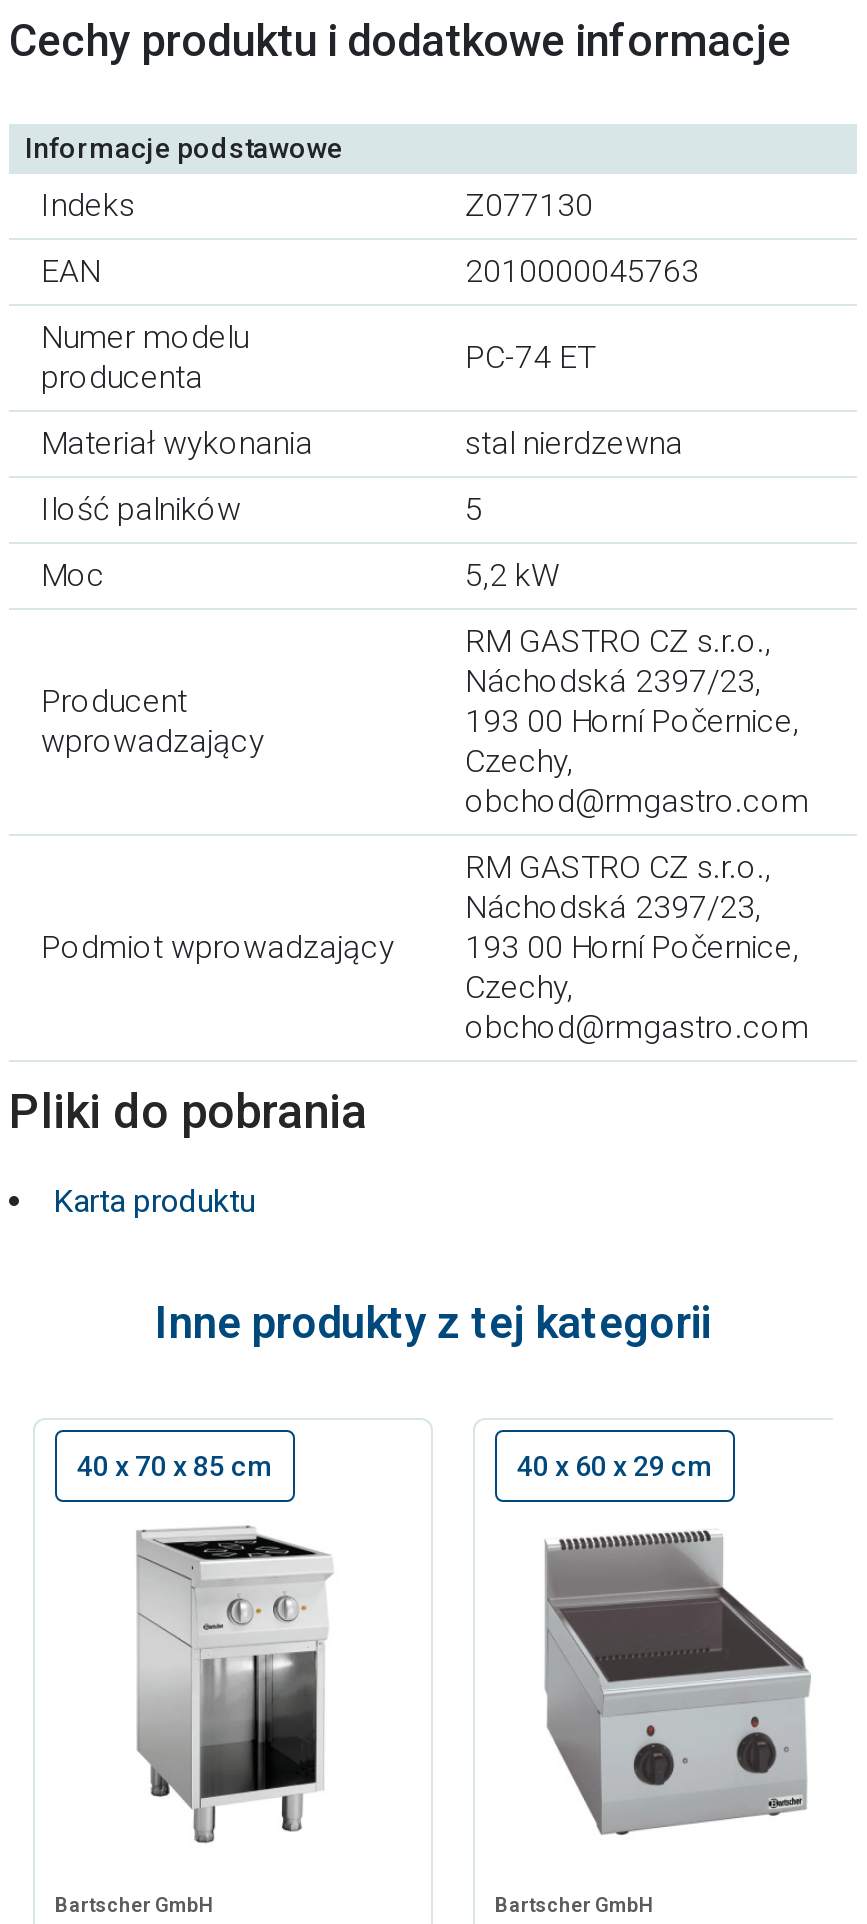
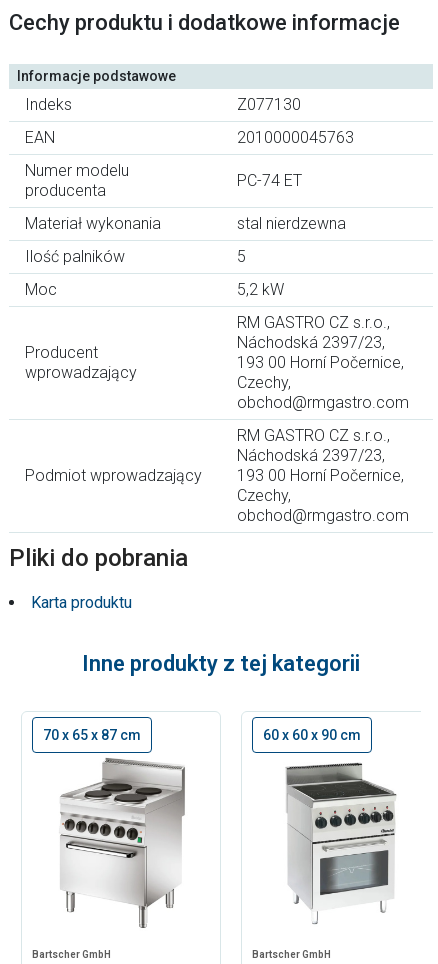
[77,1450,273,1482] 40 x 70 x 85 cm -> [43,727,141,743] 70 x 65 x 87 cm
[517,1450,713,1482] 40 x 60 x 29 cm -> [263,727,361,743] 60 x 60 x 90 cm
[113,1512,361,1852] [image] -> [60,757,186,929] [image]
[543,1522,813,1844] [image] -> [277,762,410,925] [image]

